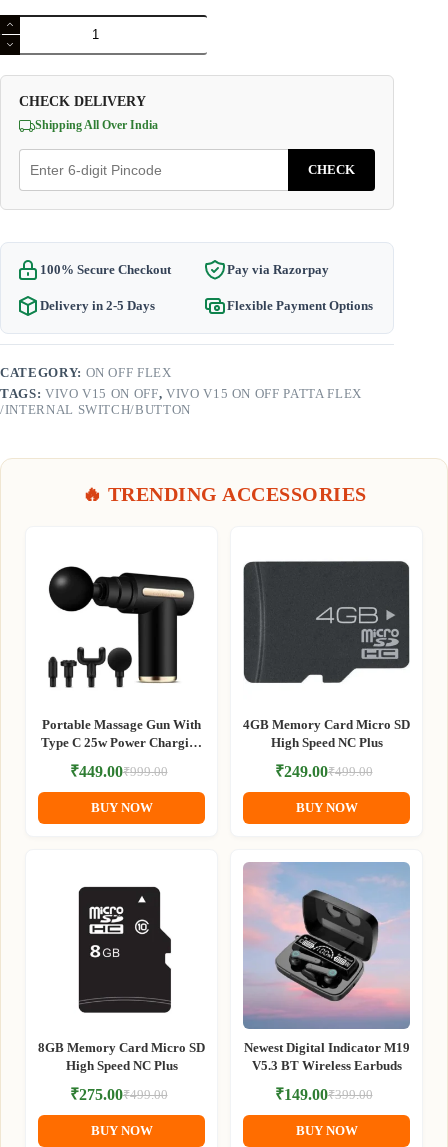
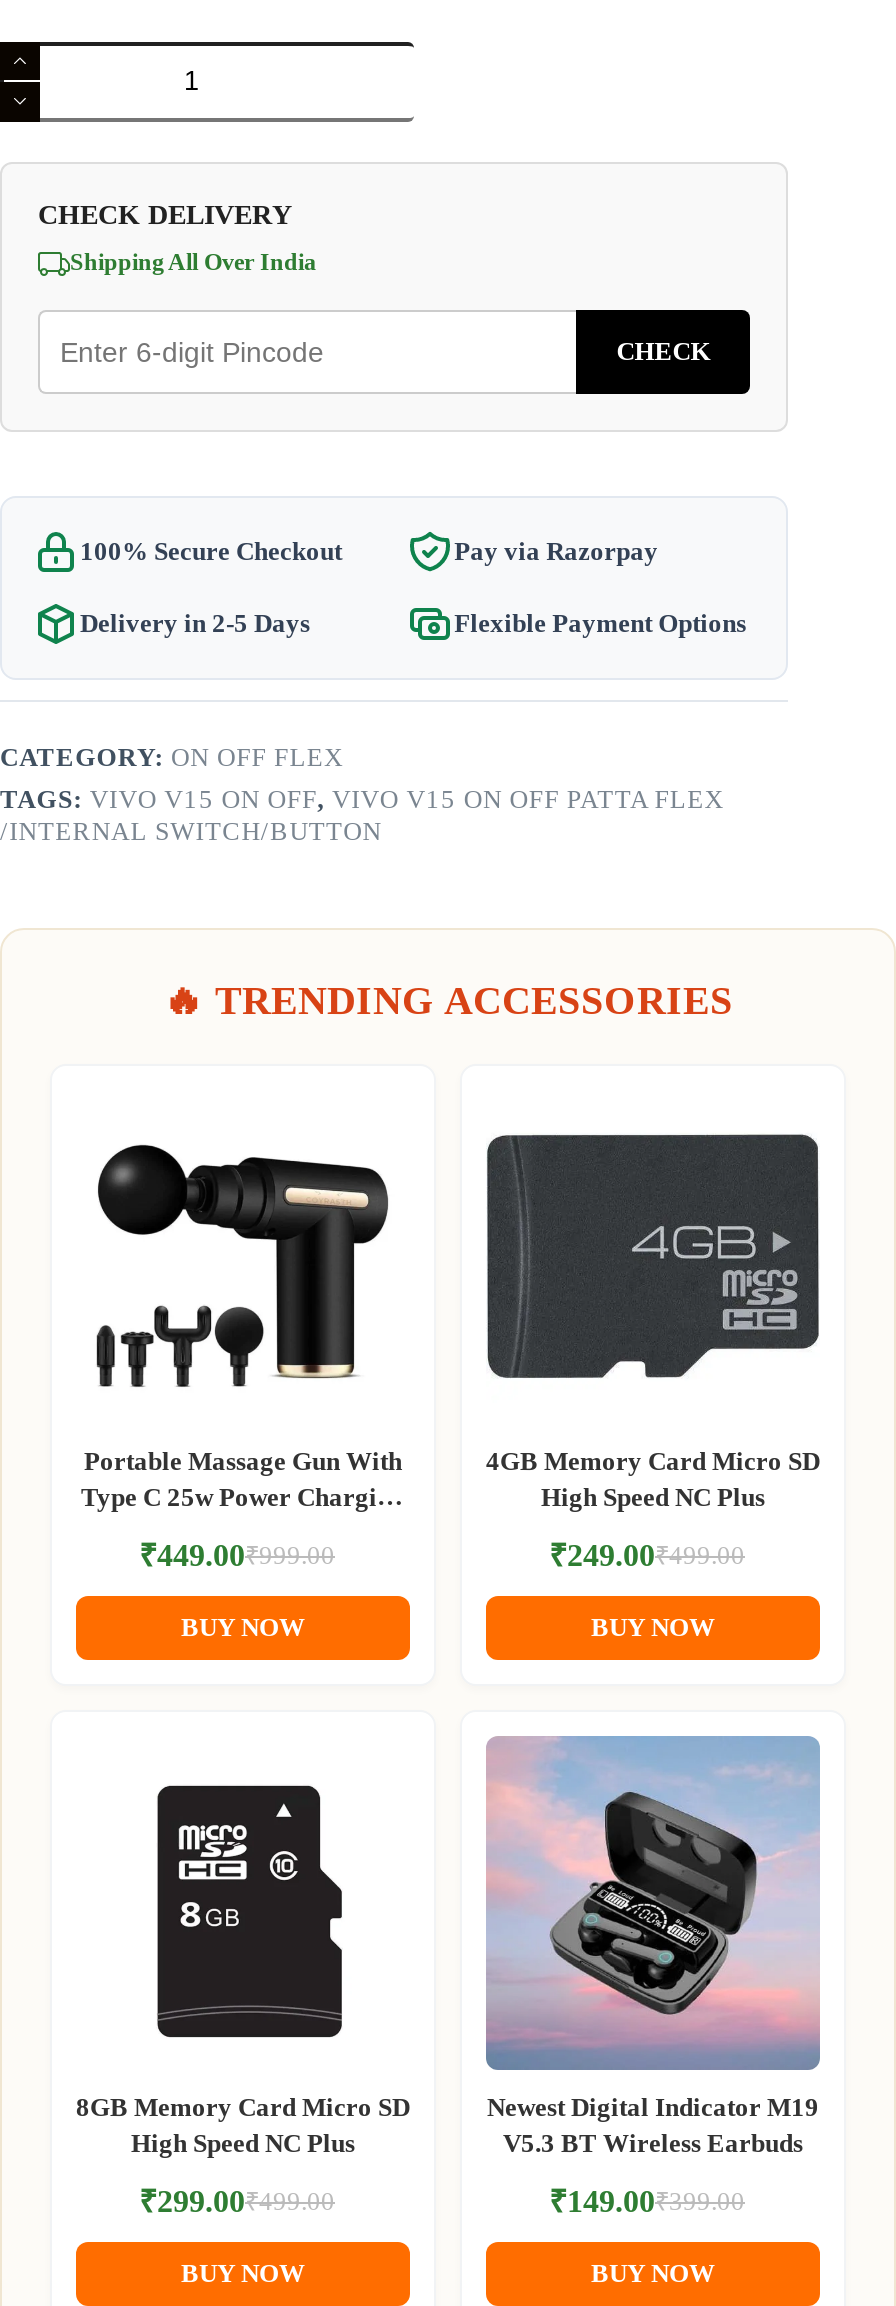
[69,1086,122,1103] ₹275.00 -> [139,2183,245,2217] ₹299.00

